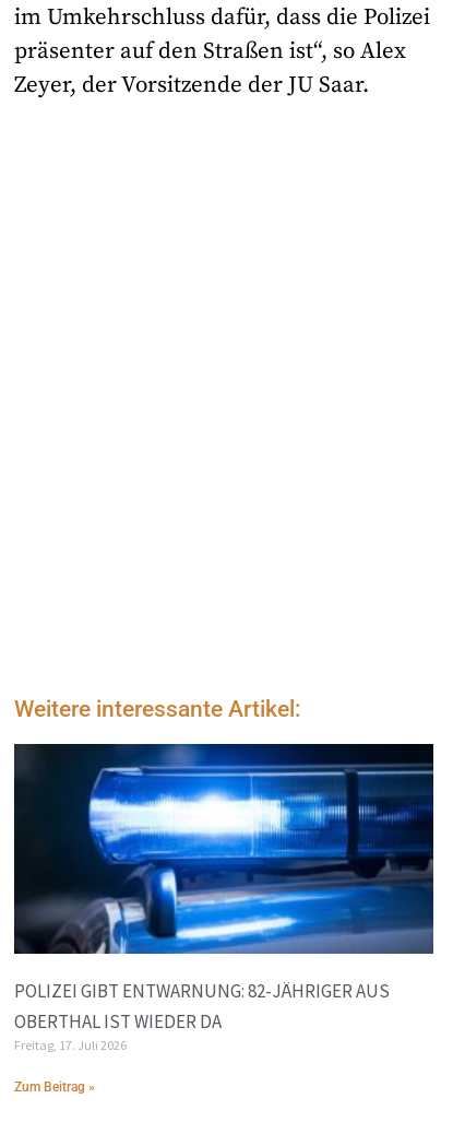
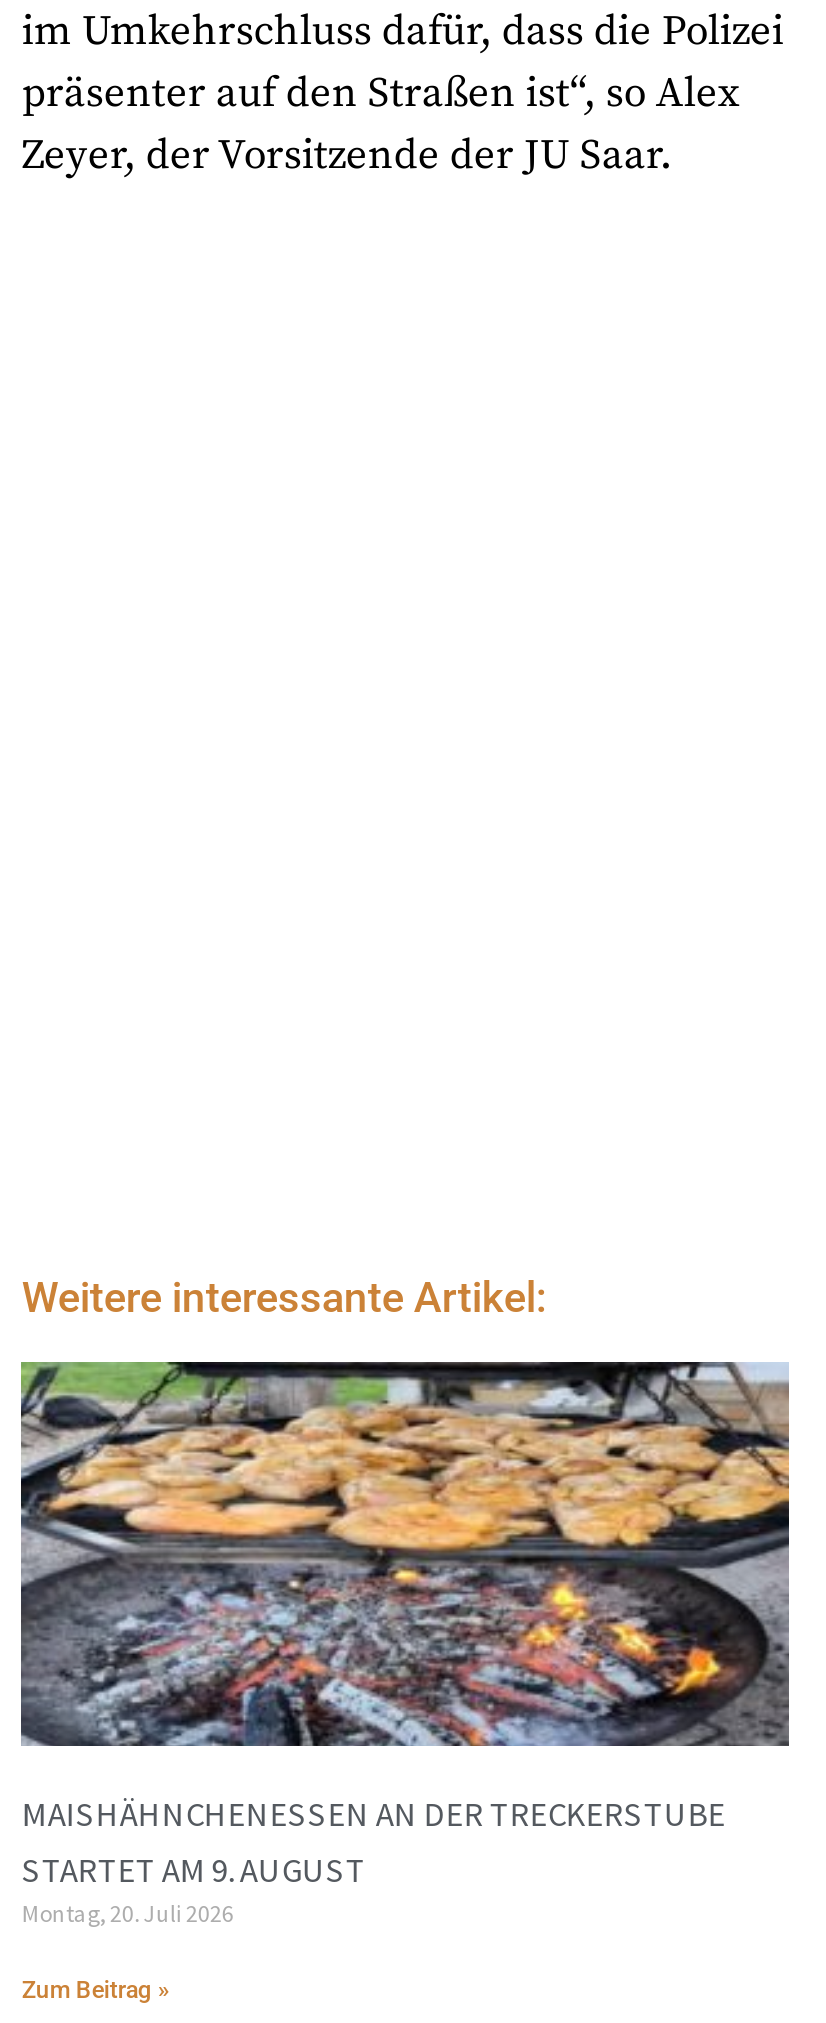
[13,743,434,1053] [image] | POLIZEI GIBT ENTWARNUNG: 82-JÄHRIGER AUS | OBERTHAL IST WIEDER DA | Freitag, 17. Juli 2026 -> [19,1360,791,1928] [image] | MAISHÄHNCHENESSEN AN DER TRECKERSTUBE | STARTET AM 9. AUGUST | Montag, 20. Juli 2026

